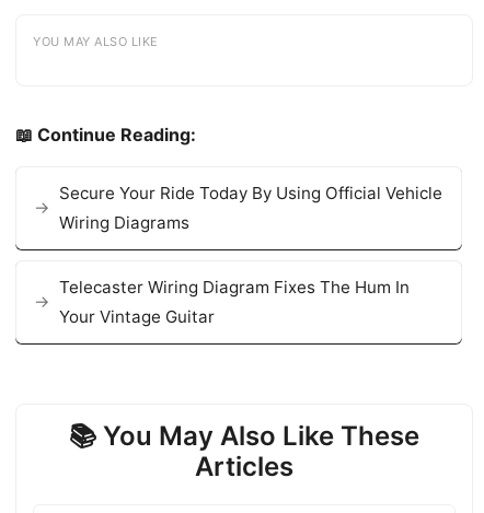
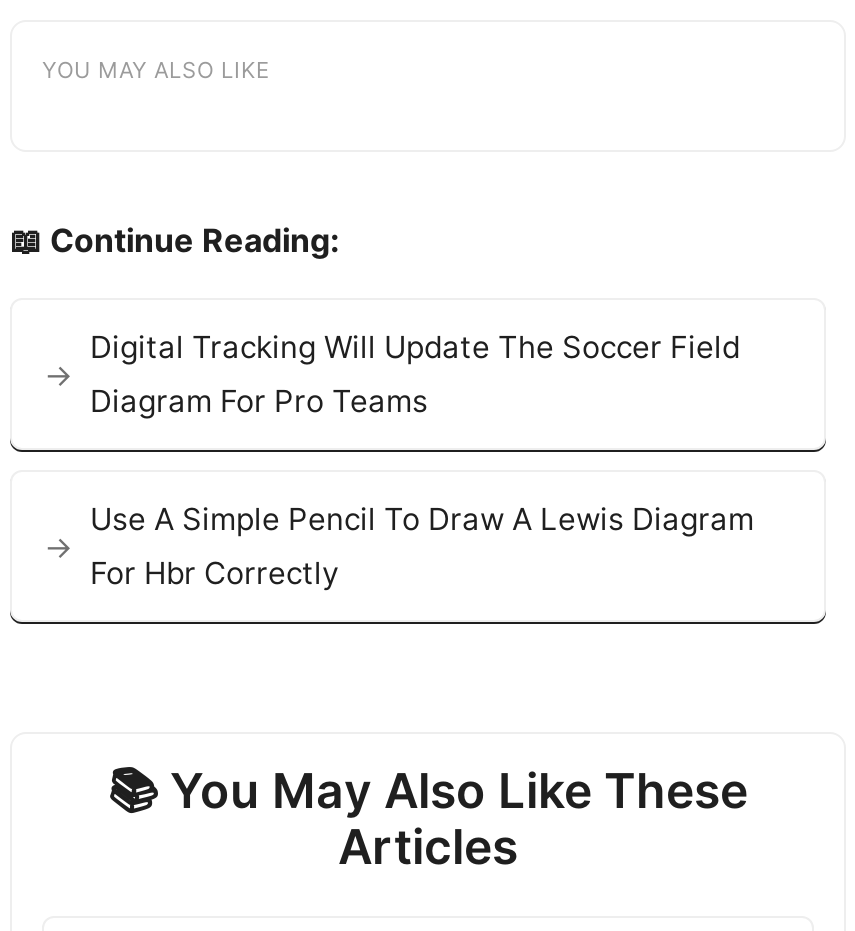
[59,182,442,233] Secure Your Ride Today By Using Official Vehicle | Wiring Diagrams -> [90,328,740,420] Digital Tracking Will Update The Soccer Field | Diagram For Pro Teams
[59,277,410,327] Telecaster Wiring Diagram Fixes The Hum In | Your Vintage Guitar -> [90,500,754,592] Use A Simple Pencil To Draw A Lewis Diagram | For Hbr Correctly

